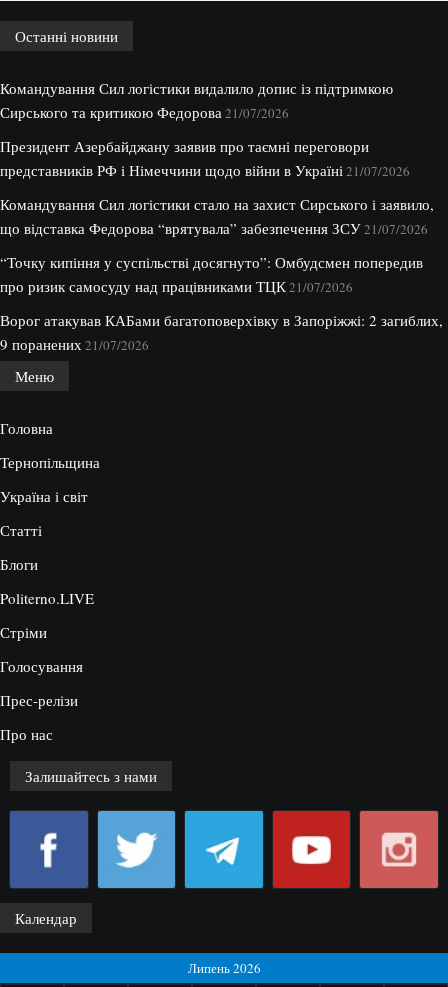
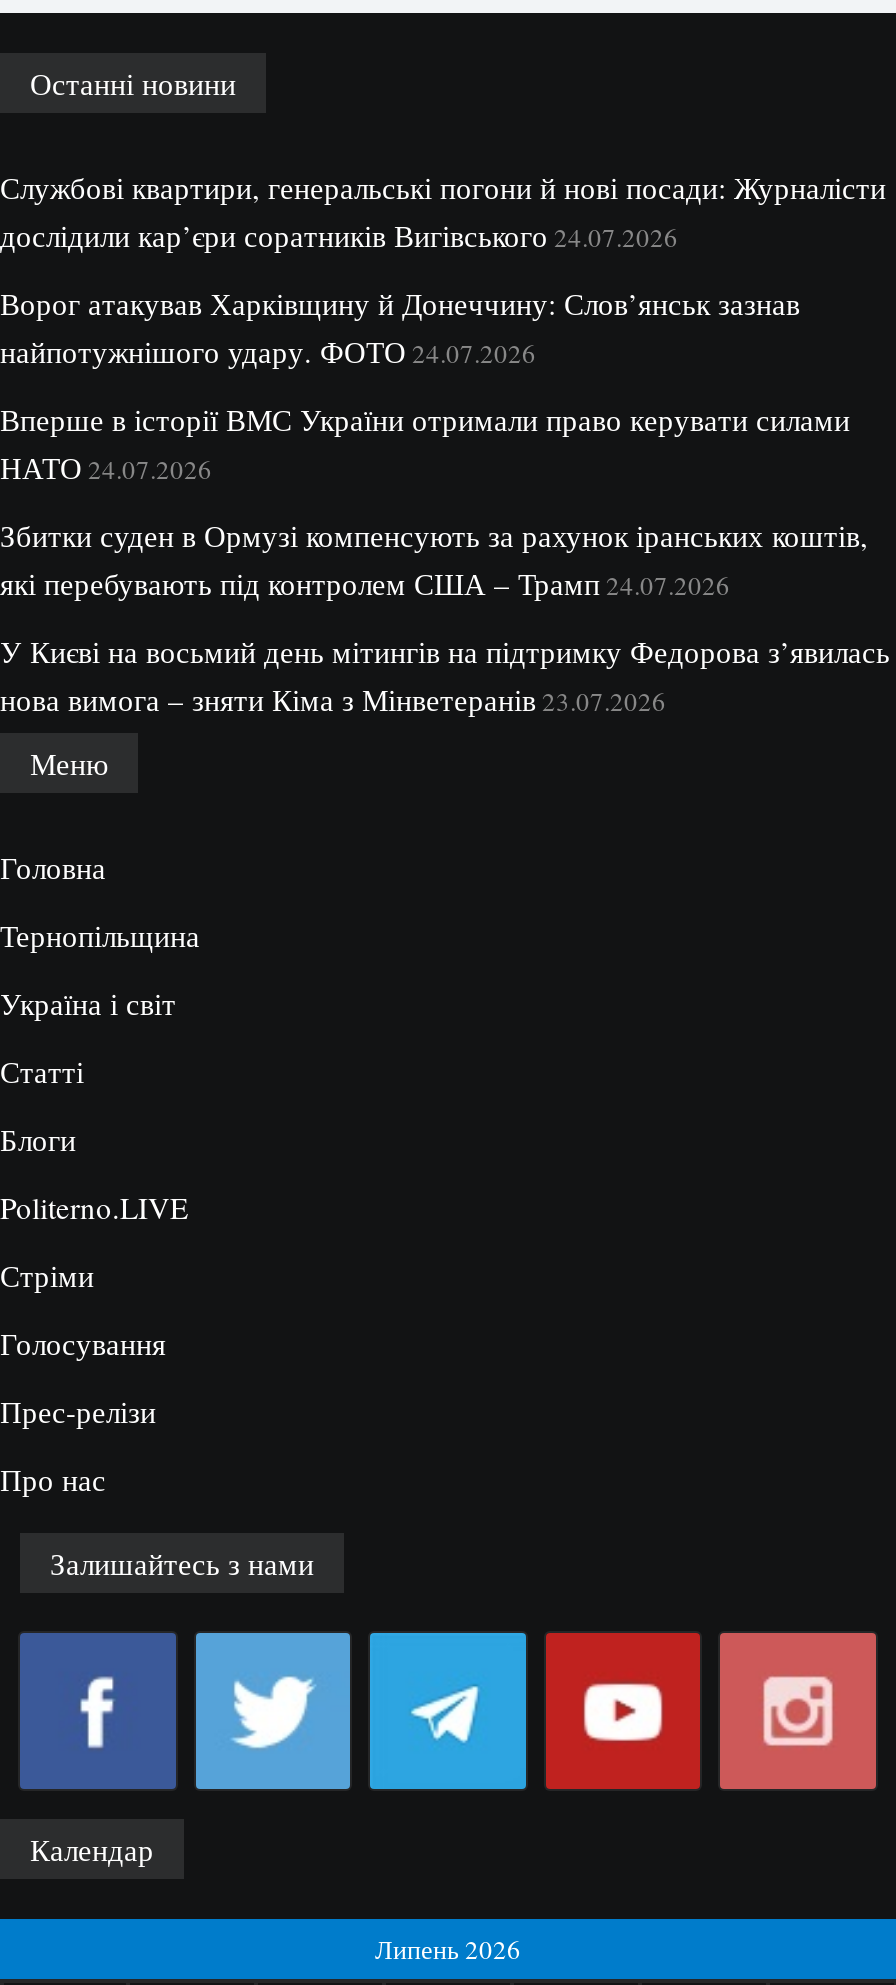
[0,78,393,122] Командування Сил логістики видалило допис із підтримкою | Сирського та критикою Федорова 21/07/2026 -> [0,167,886,255] Службові квартири, генеральські погони й нові посади: Журналісти | дослідили кар’єри соратників Вигівського 24.07.2026
[0,136,410,180] Президент Азербайджану заявив про таємні переговори | представників РФ і Німеччини щодо війни в Україні 21/07/2026 -> [0,283,800,371] Ворог атакував Харківщину й Донеччину: Слов’янськ зазнав | найпотужнішого удару. ФОТО 24.07.2026
[0,194,434,238] Командування Сил логістики стало на захист Сирського і заявило, | що відставка Федорова “врятувала” забезпечення ЗСУ 21/07/2026 -> [0,399,850,487] Вперше в історії ВМС України отримали право керувати силами | НАТО 24.07.2026
[0,252,423,296] “Точку кипіння у суспільстві досягнуто”: Омбудсмен попередив | про ризик самосуду над працівниками ТЦК 21/07/2026 -> [0,515,868,603] Збитки суден в Ормузі компенсують за рахунок іранських коштів, | які перебувають під контролем США – Трамп 24.07.2026
[0,310,443,354] Ворог атакував КАБами багатоповерхівку в Запоріжжі: 2 загиблих, | 9 поранених 21/07/2026 -> [0,631,890,719] У Києві на восьмий день мітингів на підтримку Федорова з’явилась | нова вимога – зняти Кіма з Мінветеранів 23.07.2026

